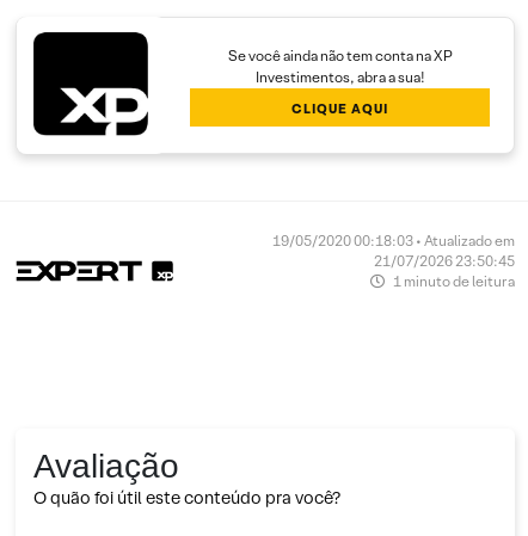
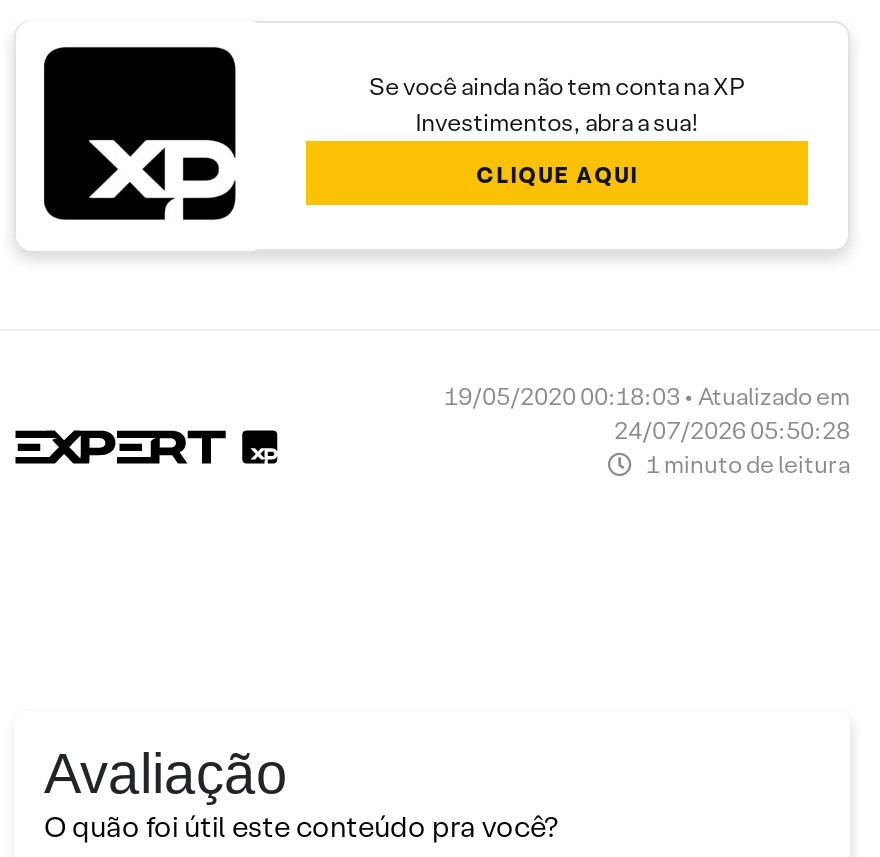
[374,252,515,270] 21/07/2026 23:50:45 -> [614,415,850,445] 24/07/2026 05:50:28

